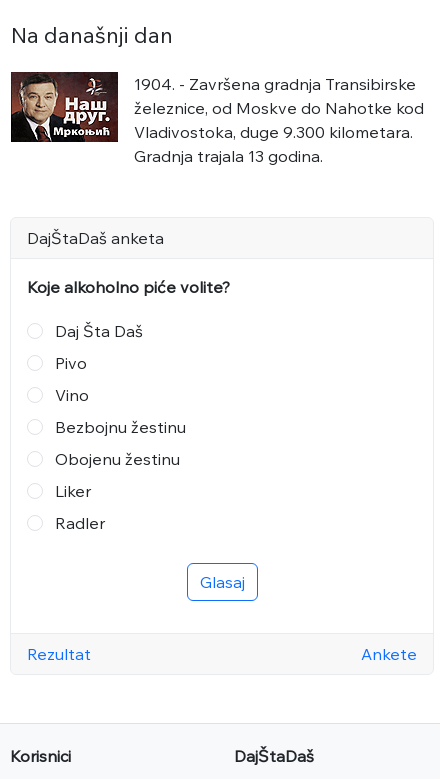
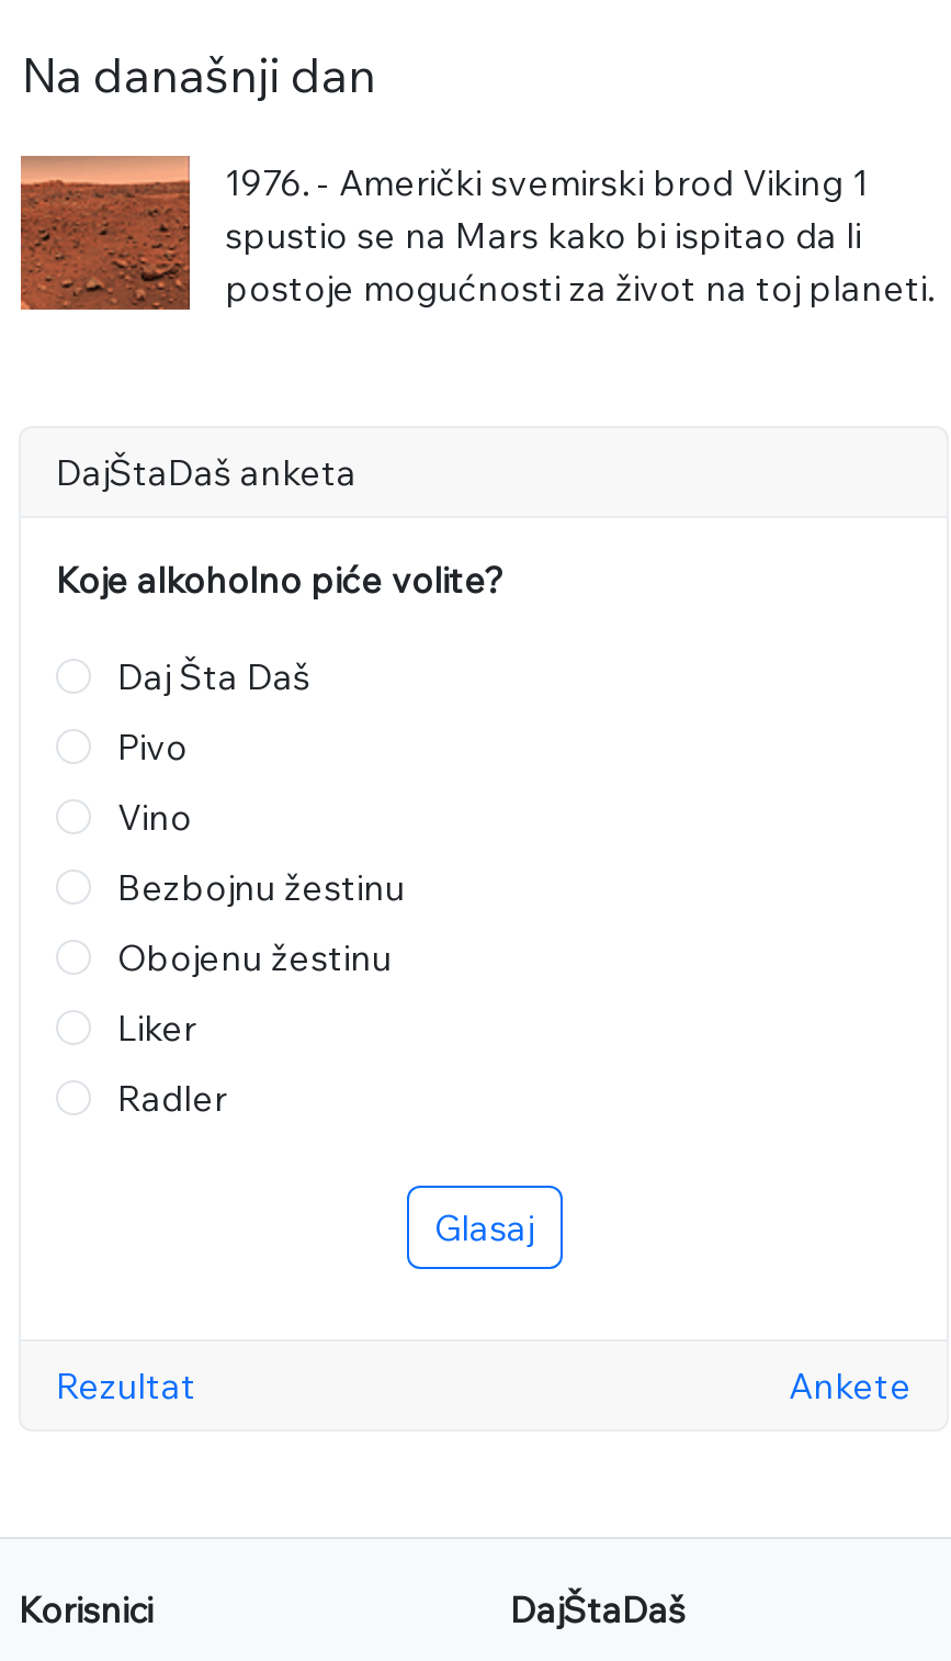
[10,71,90,143] [image] -> [19,154,194,312] [image]
[134,73,424,165] 1904. - Završena gradnja Transibirske | železnice, od Moskve do Nahotke kod | Vladivostoka, duge 9.300 kilometara. | Gradnja trajala 13 godina. -> [225,159,933,308] 1976. - Američki svemirski brod Viking 1 | spustio se na Mars kako bi ispitao da li | postoje mogućnosti za život na toj planeti.

